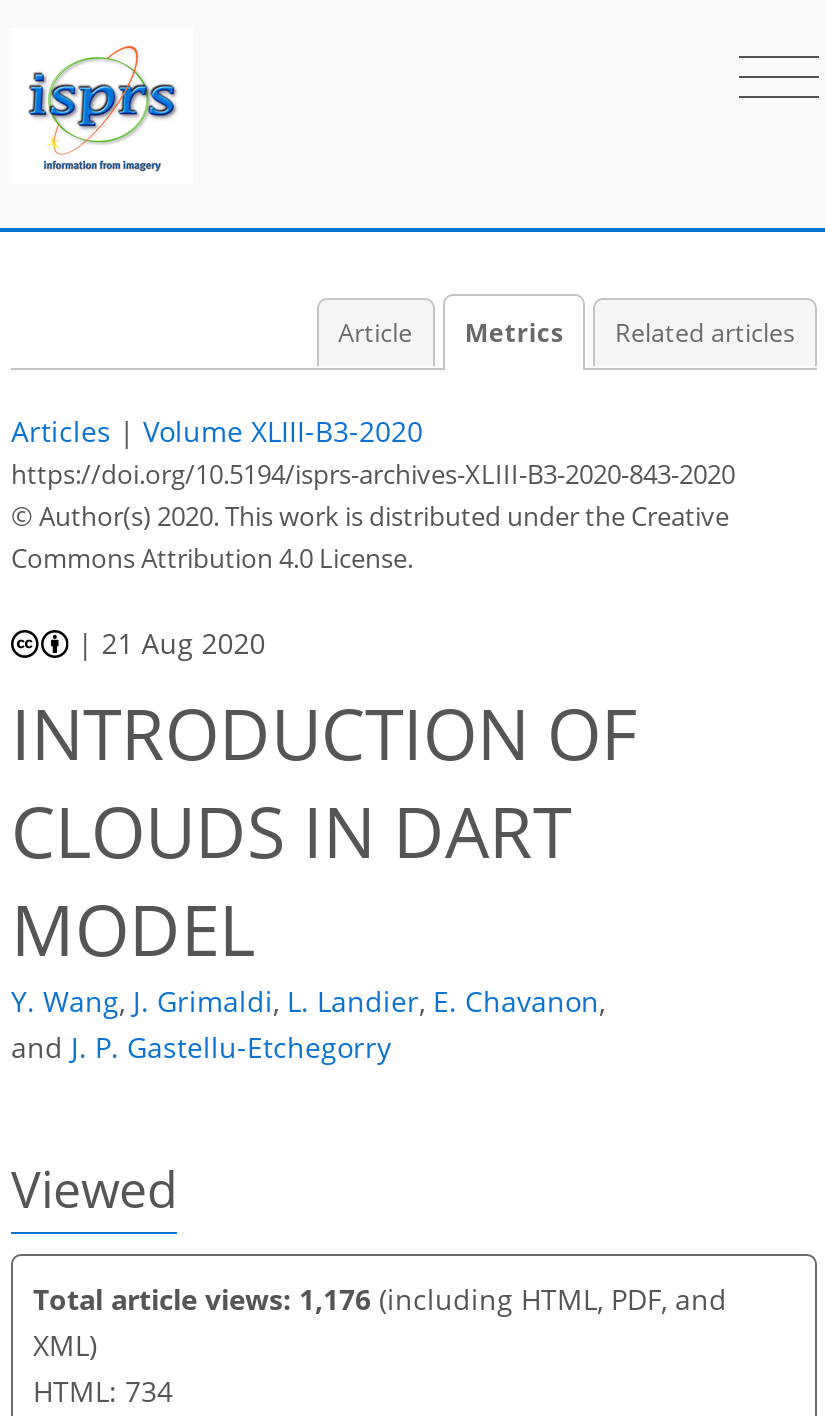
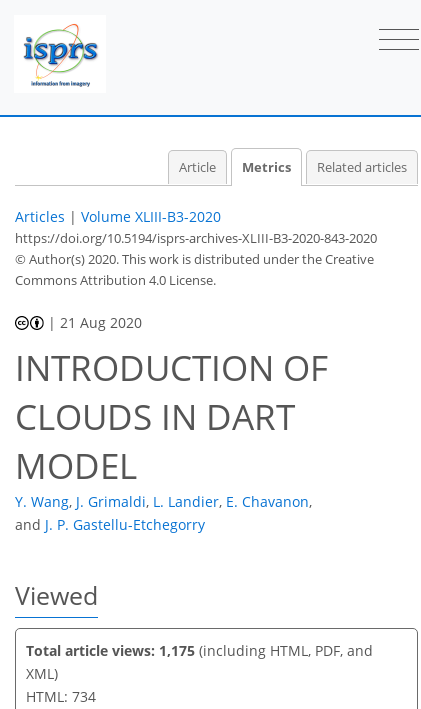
[33,1281,727,1319] Total article views: 1,176 (including HTML, PDF, and -> [26,641,373,660] Total article views: 1,175 (including HTML, PDF, and

